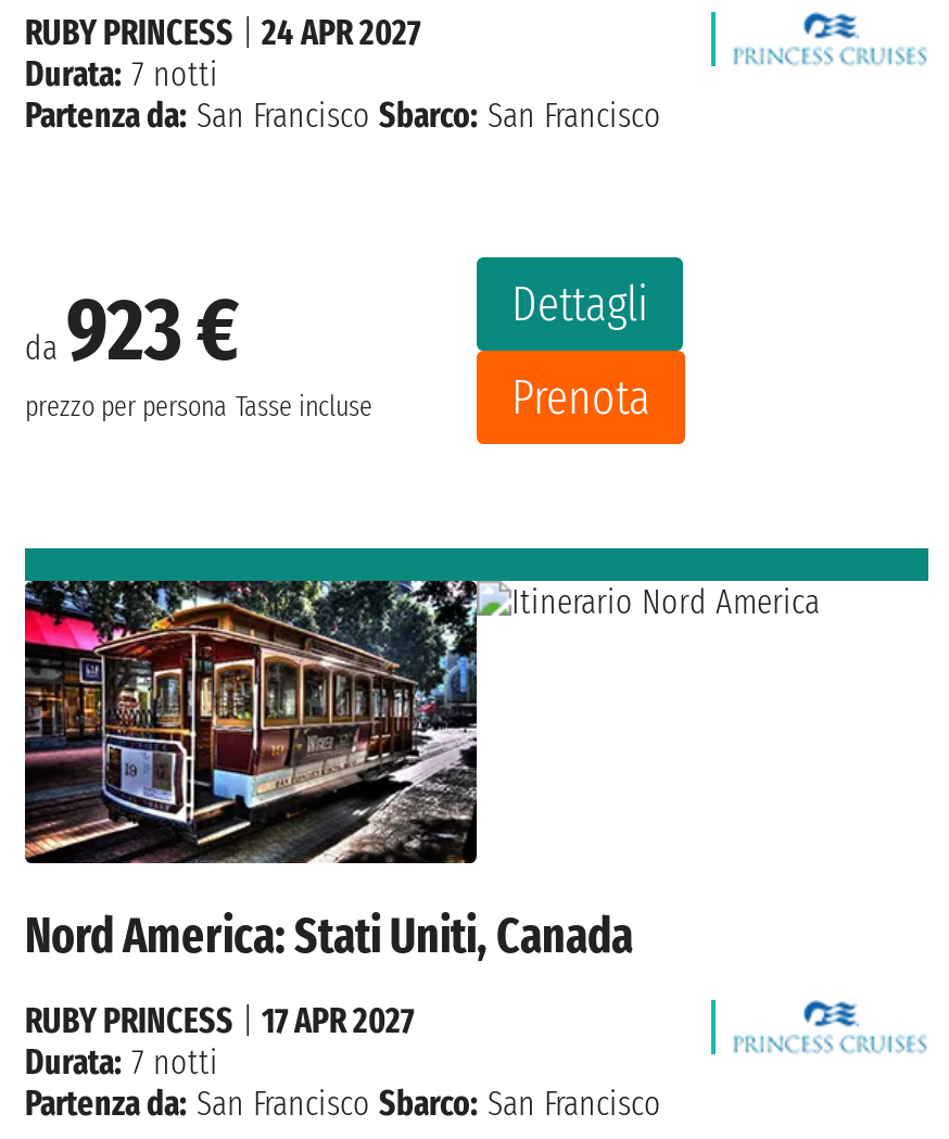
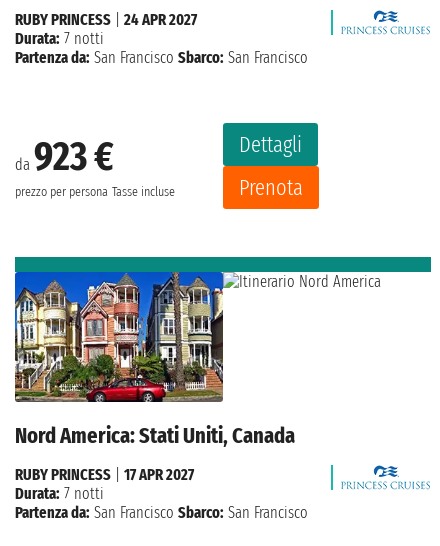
[23,579,479,865] [image] -> [14,272,224,403] [image]

